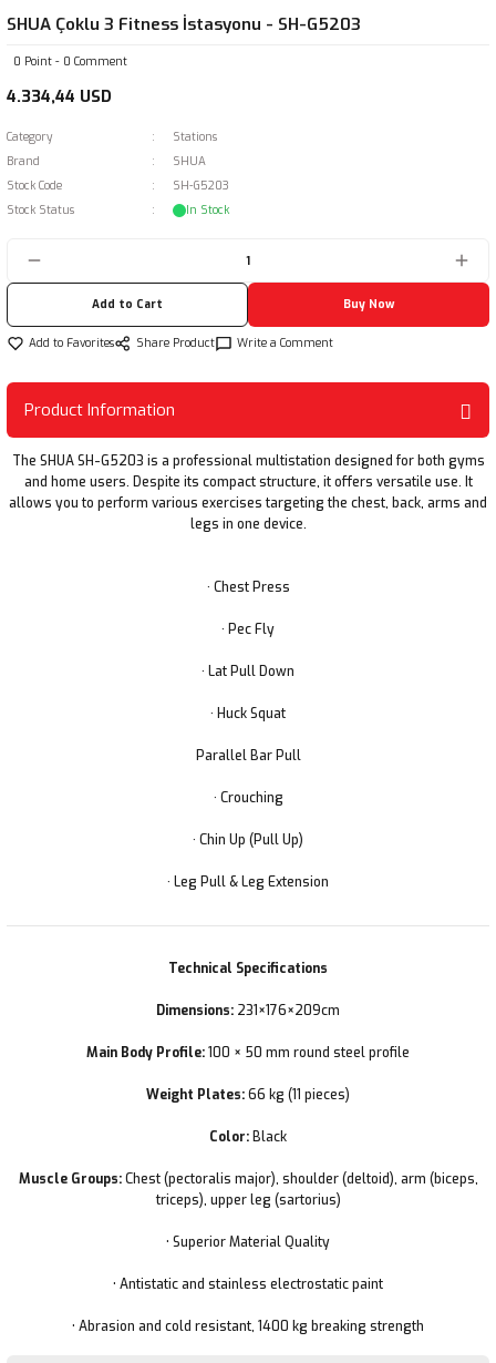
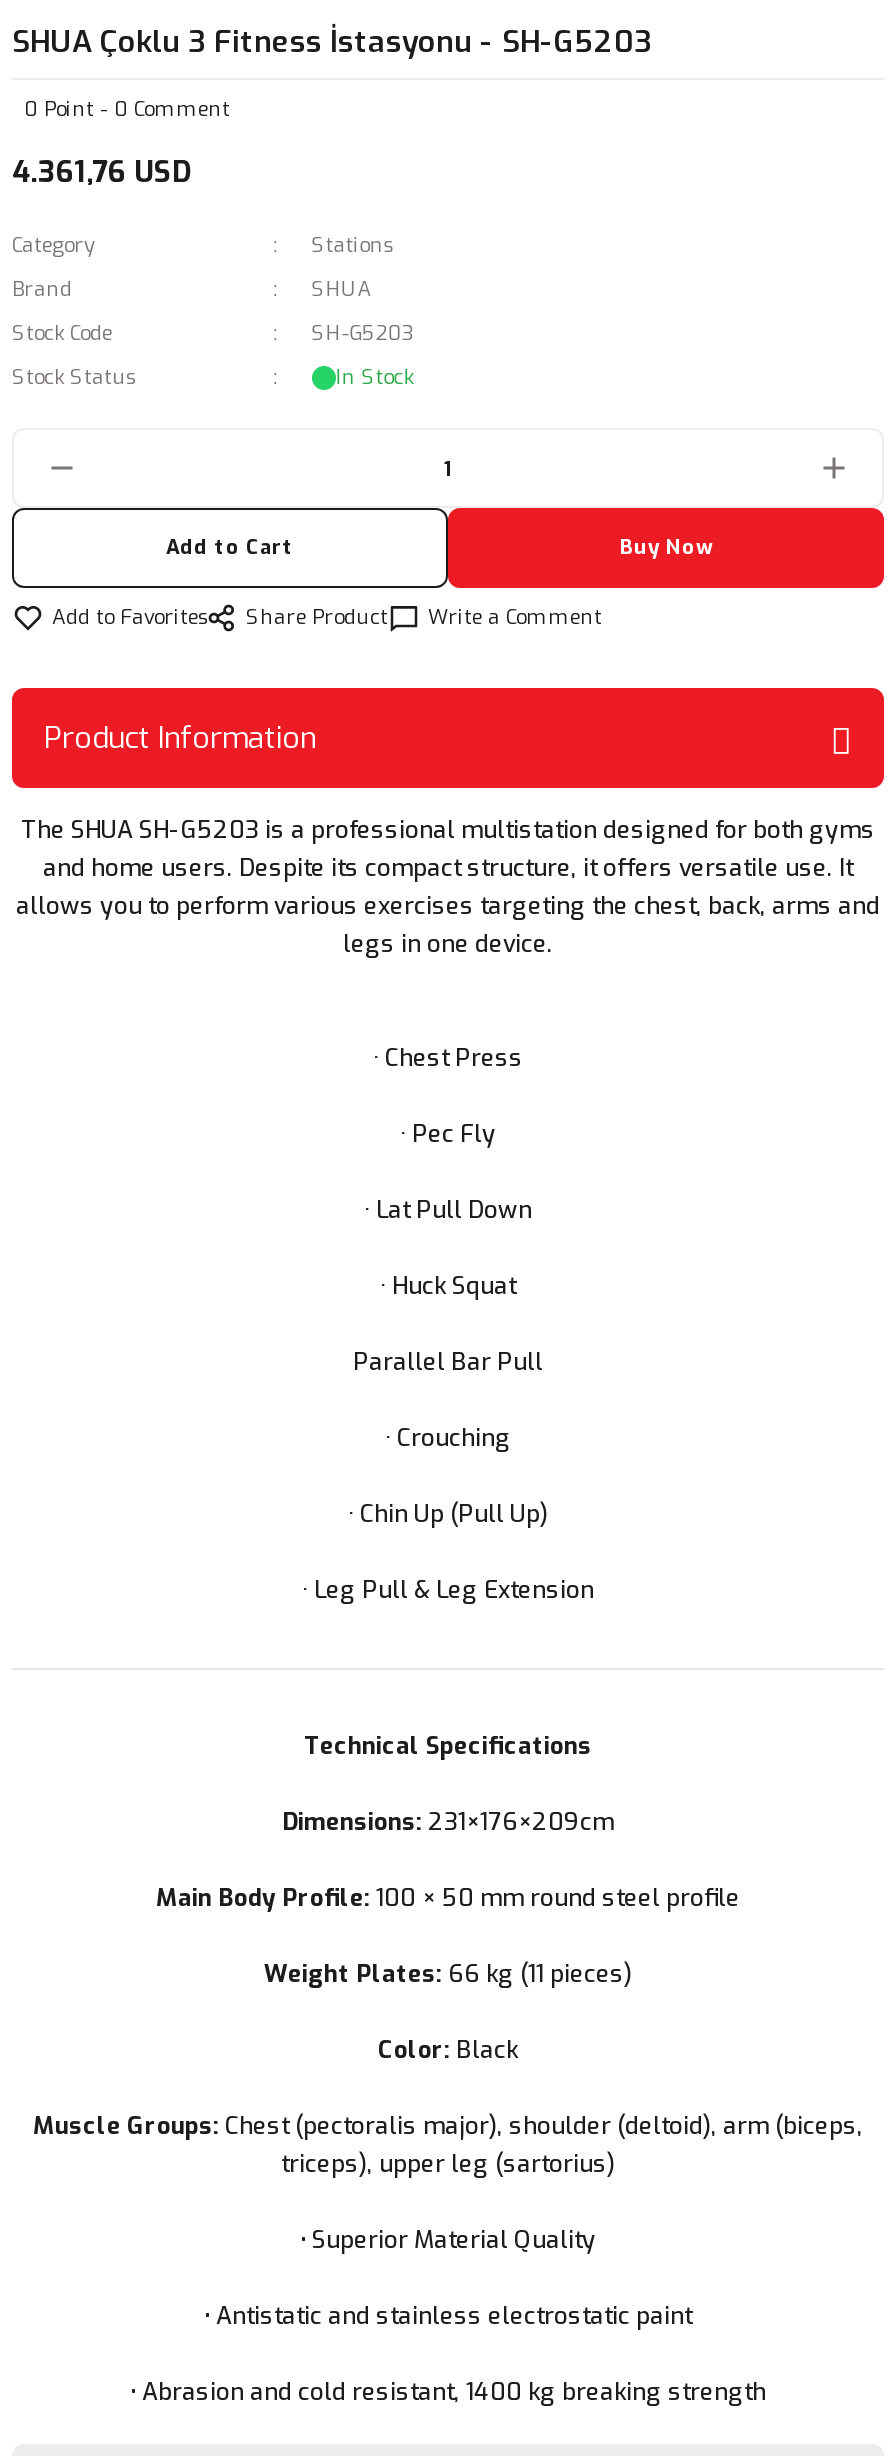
[7,86,112,107] 4.334,44 USD -> [12,154,192,192] 4.361,76 USD

